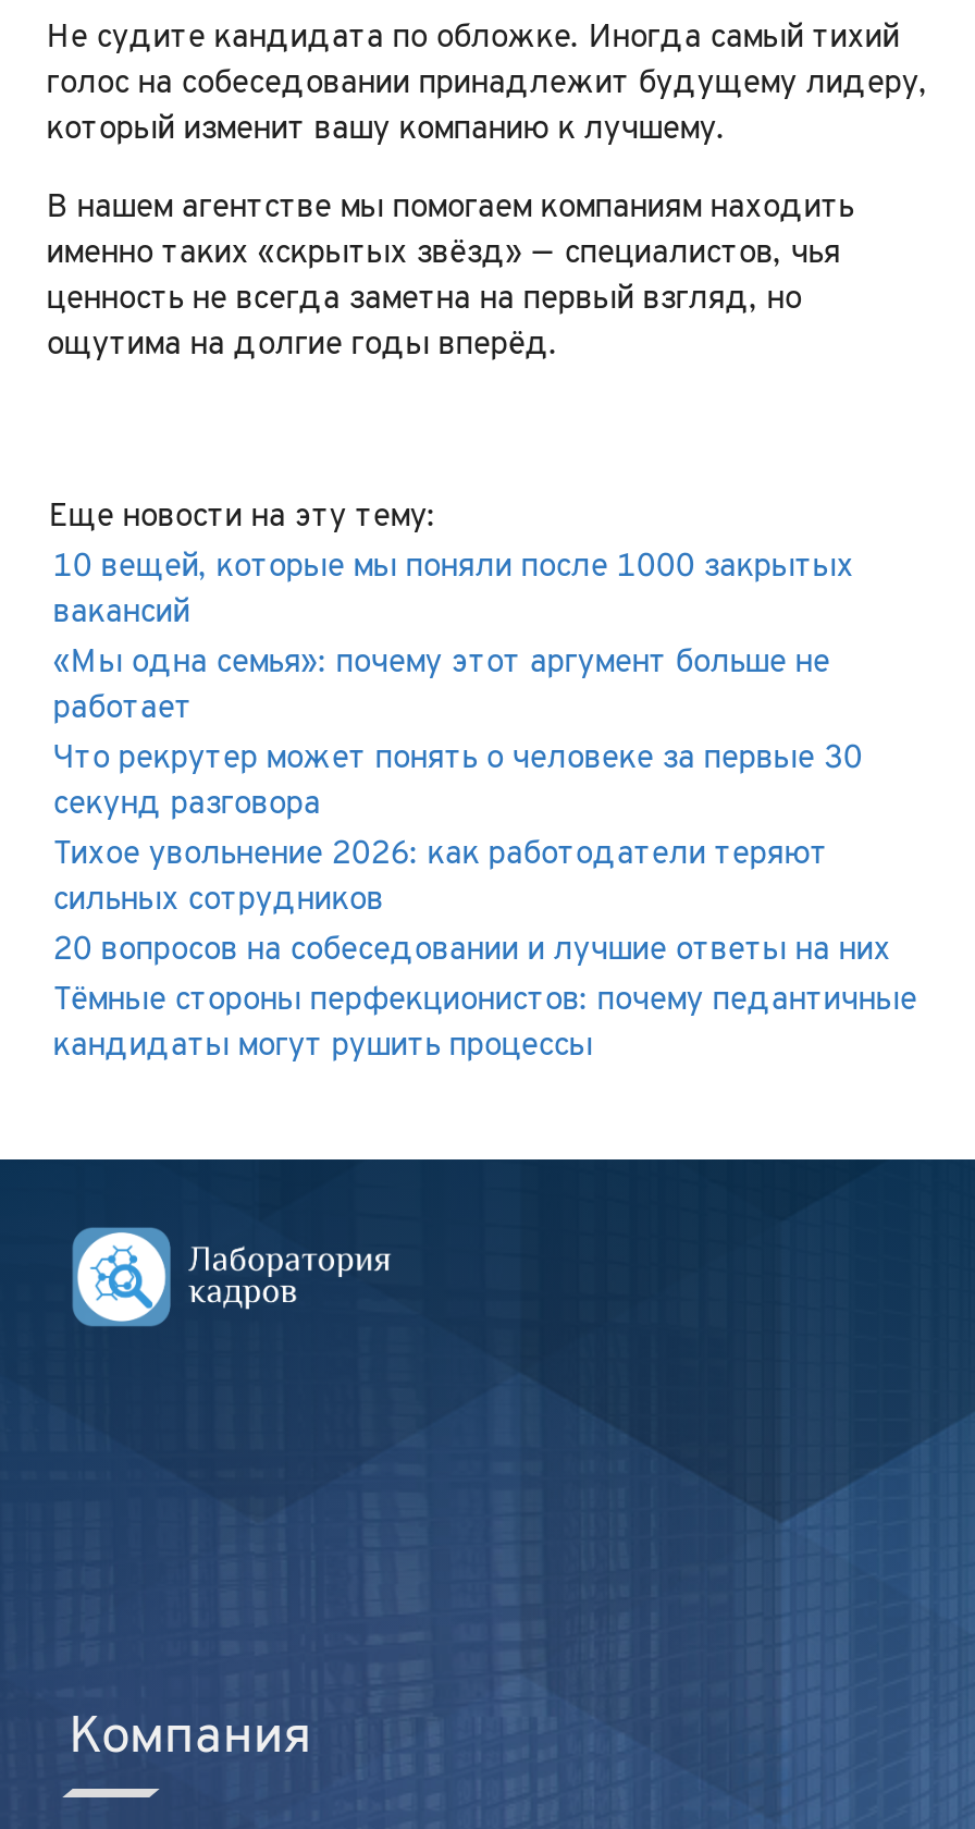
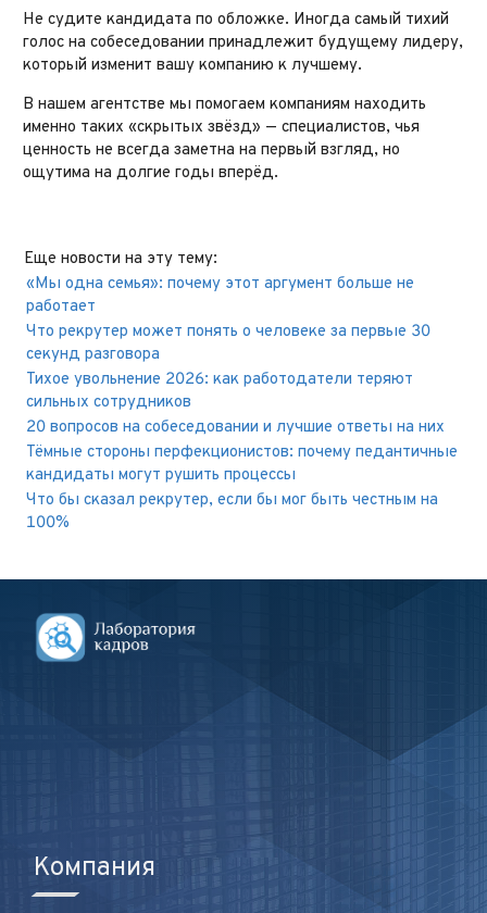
[53,548,854,635] 10 вещей, которые мы поняли после 1000 закрытых | вакансий -> none
moved [53,644,917,1069] -> [26,274,458,486]: «Мы одна семья»: почему этот аргумент больше не | работает | Что рекрутер может понять о человеке за первые 30 | ... | Тёмные стороны перфекционистов: почему педантичные | кандидаты могут рушить процессы
none -> [26,490,438,533] Что бы сказал рекрутер, если бы мог быть честным на | 100%

